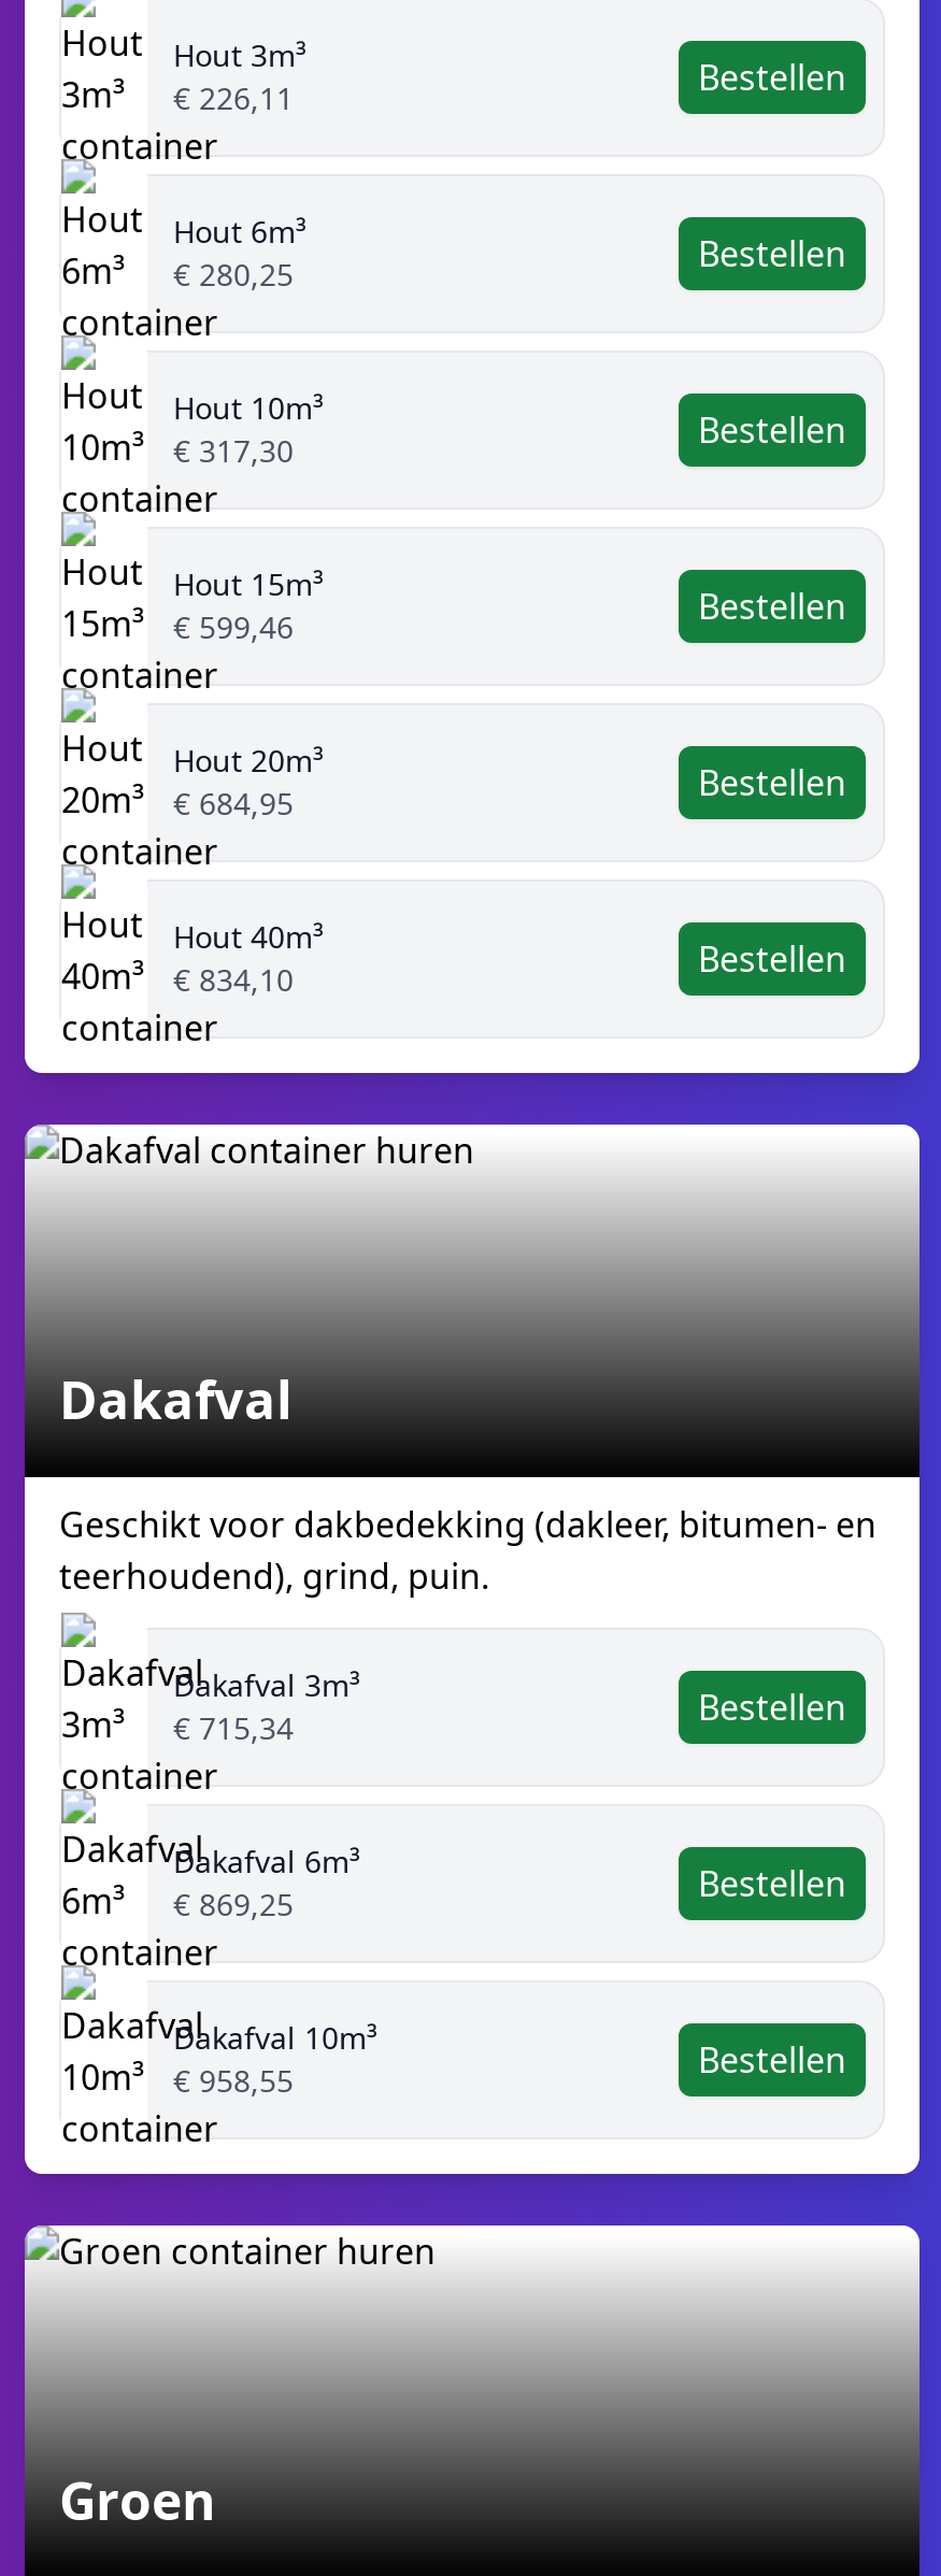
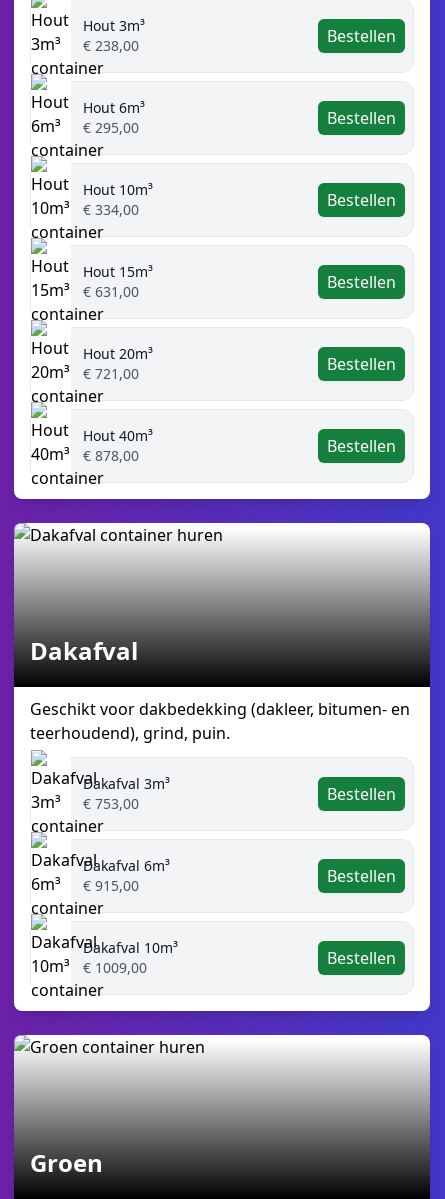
[173,77,294,118] € 226,11 -> [83,36,139,55] € 238,00
[173,254,294,295] € 280,25 -> [83,118,139,137] € 295,00
[173,430,294,471] € 317,30 -> [83,200,139,219] € 334,00
[173,606,294,647] € 599,46 -> [83,282,139,301] € 631,00
[173,783,294,824] € 684,95 -> [83,364,139,383] € 721,00
[173,959,294,1000] € 834,10 -> [83,446,139,465] € 878,00
[173,1707,294,1748] € 715,34 -> [83,794,139,813] € 753,00
[173,1884,294,1924] € 869,25 -> [83,876,139,895] € 915,00
[173,2060,294,2101] € 958,55 -> [83,958,147,977] € 1009,00

